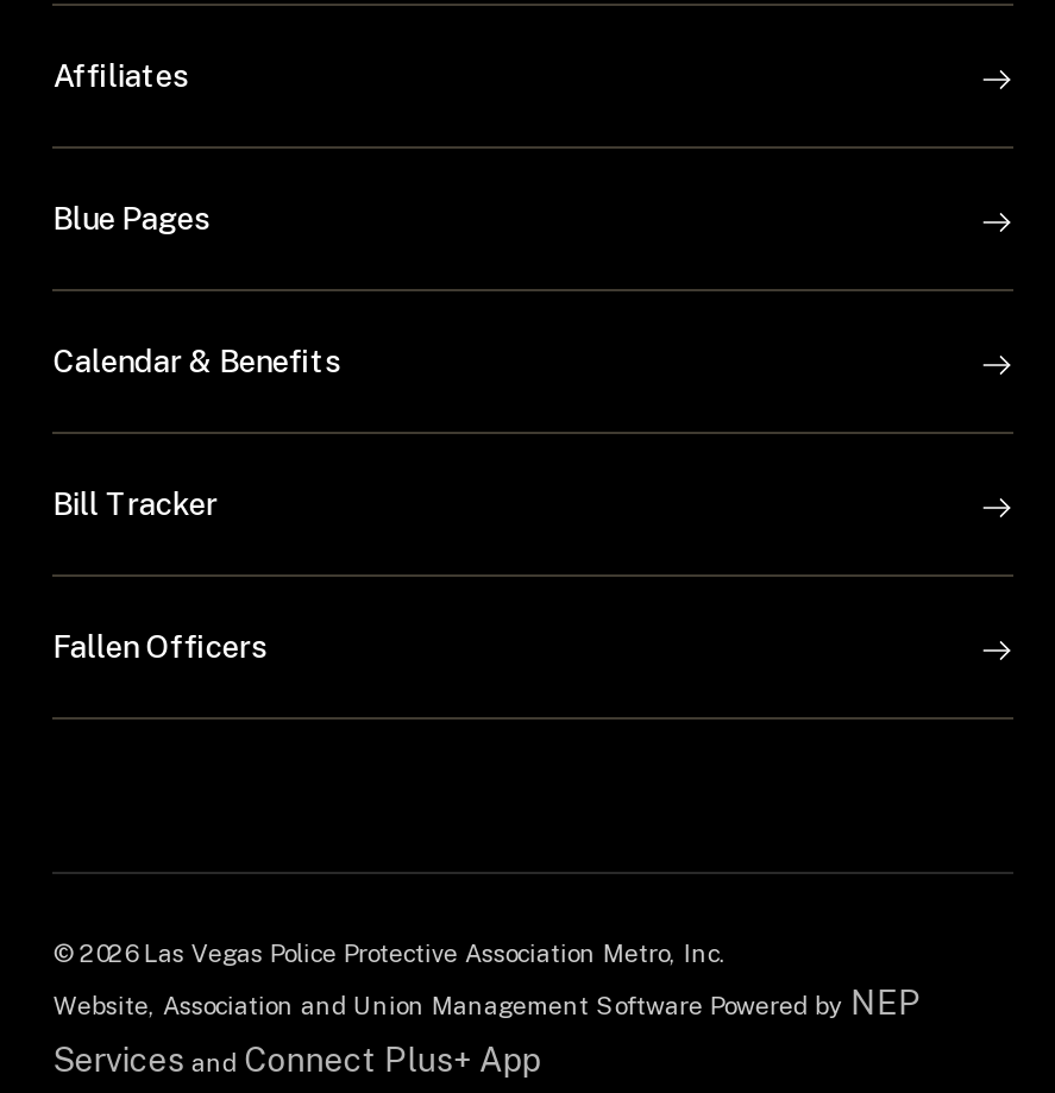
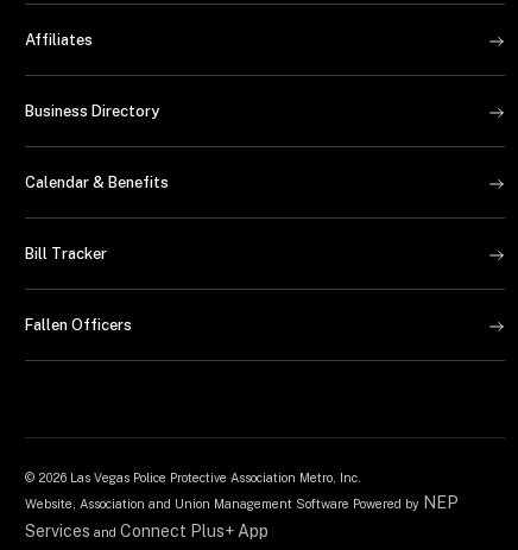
[53,202,210,238] Blue Pages -> [25,103,160,120] Business Directory

